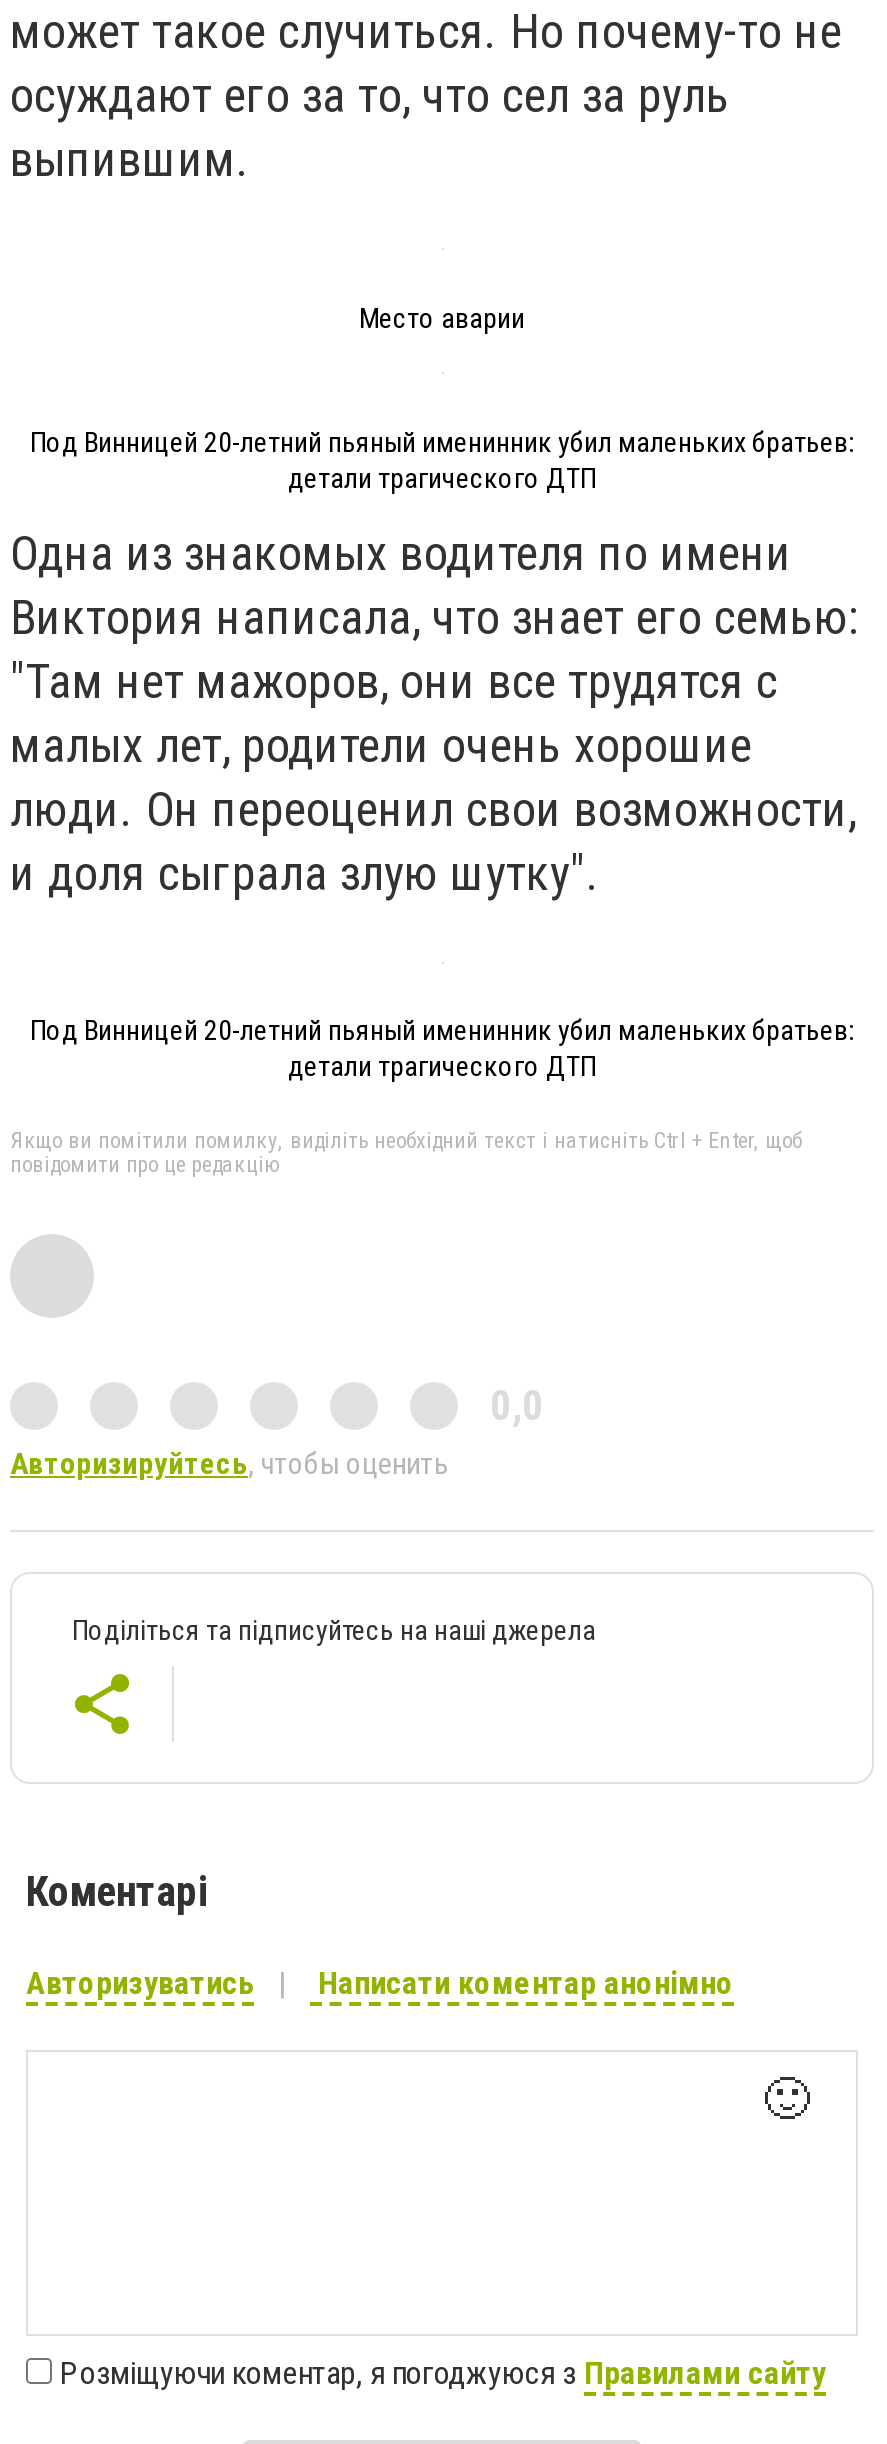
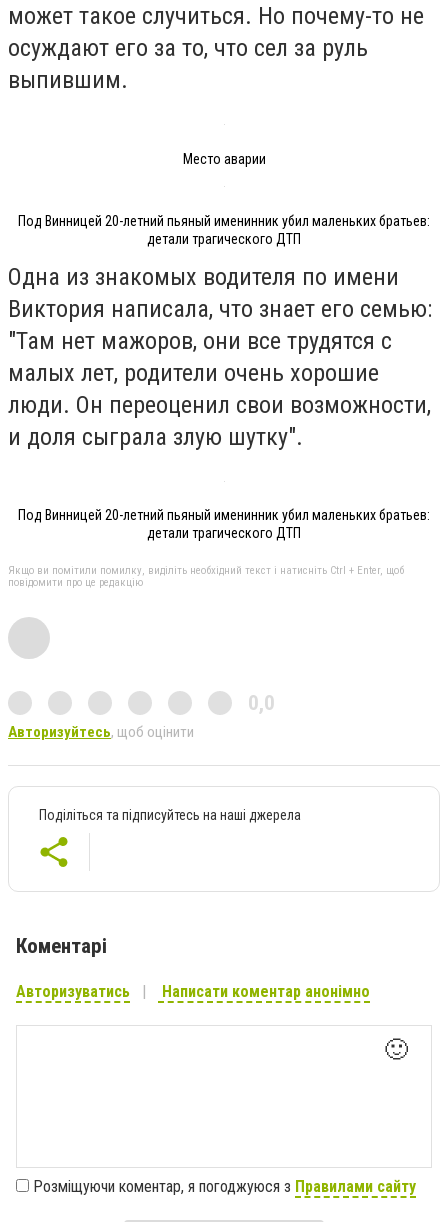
[10,1446,448,1482] Авторизируйтесь, чтобы оценить -> [8,723,194,741] Авторизуйтесь, щоб оцінити

